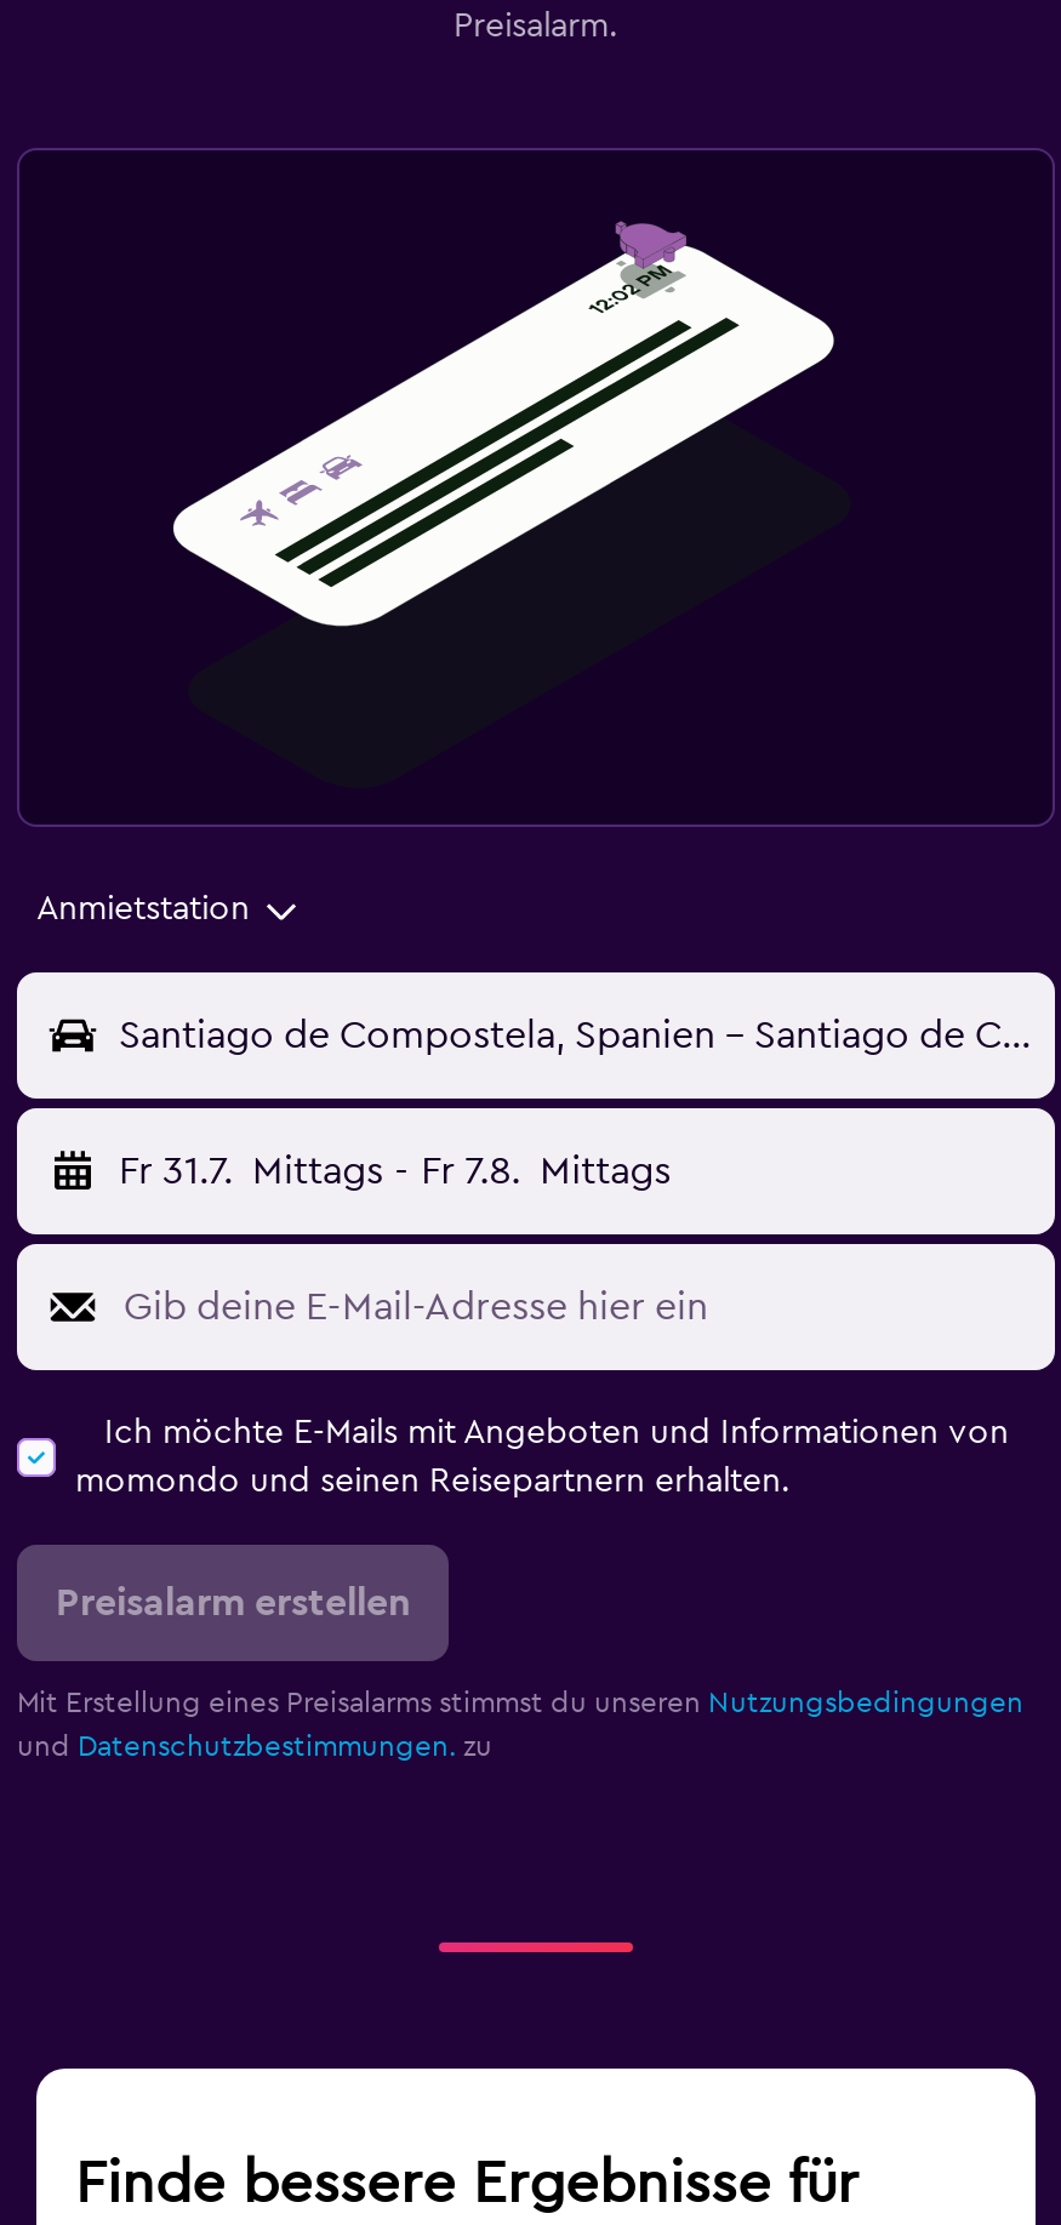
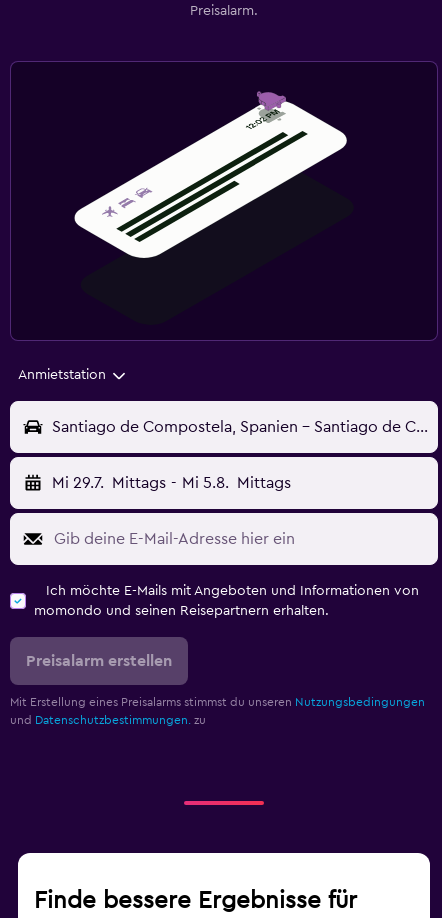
[119,1153,671,1192] Fr 31.7. Mittags - Fr 7.8. Mittags -> [52,475,291,491] Mi 29.7. Mittags - Mi 5.8. Mittags

